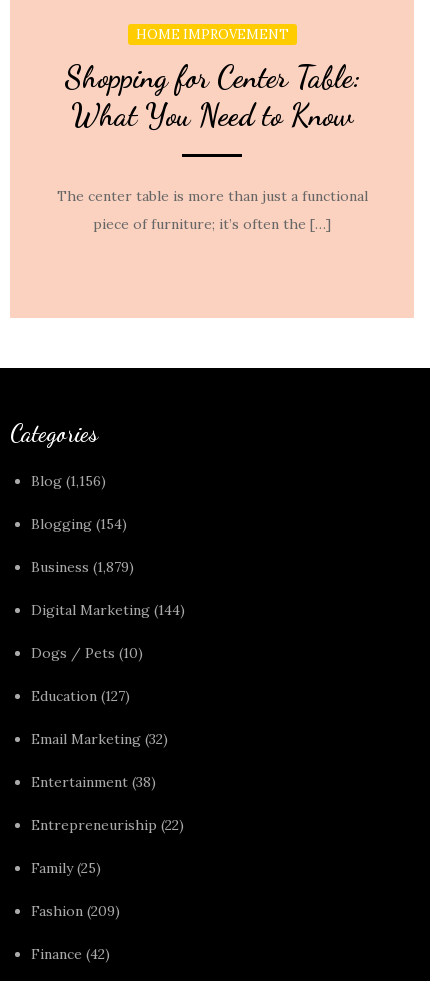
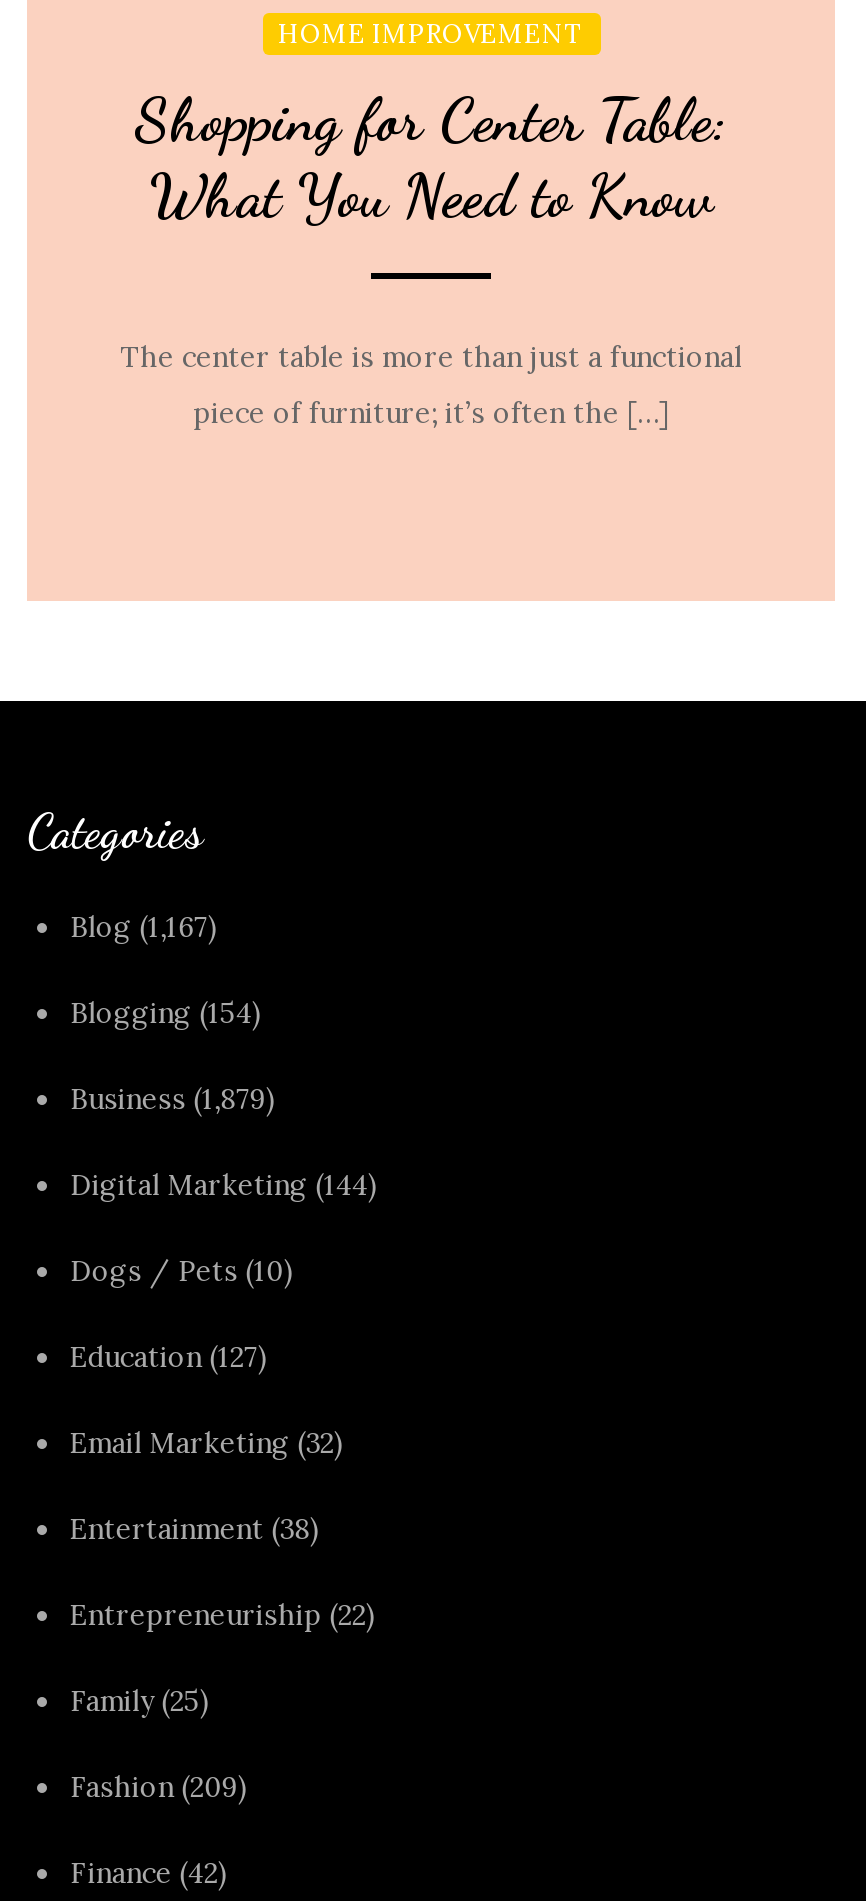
[31,472,106,490] Blog (1,156) -> [70,909,218,945] Blog (1,167)

